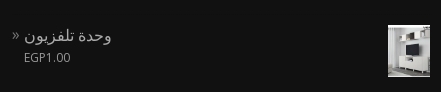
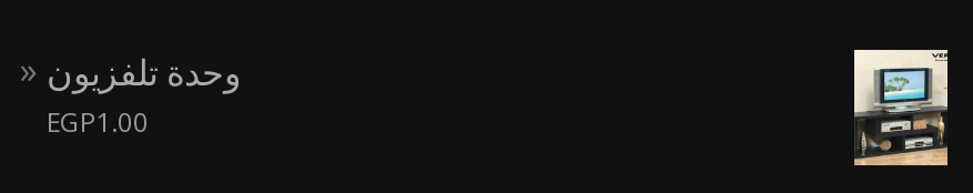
[387,25,431,78] [image] -> [854,50,947,167] [image]

